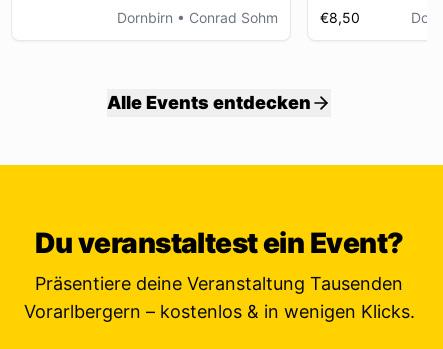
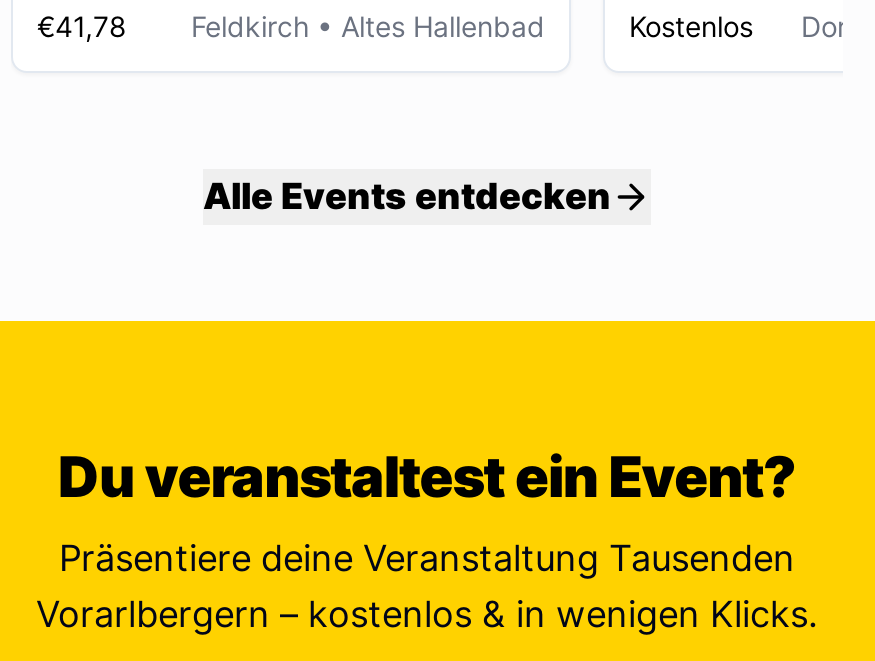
[117,9,278,26] Dornbirn • Conrad Sohm -> [37,9,545,43] €41,78 | Feldkirch • Altes Hallenbad
[320,9,360,26] €8,50 -> [629,9,753,43] Kostenlos

